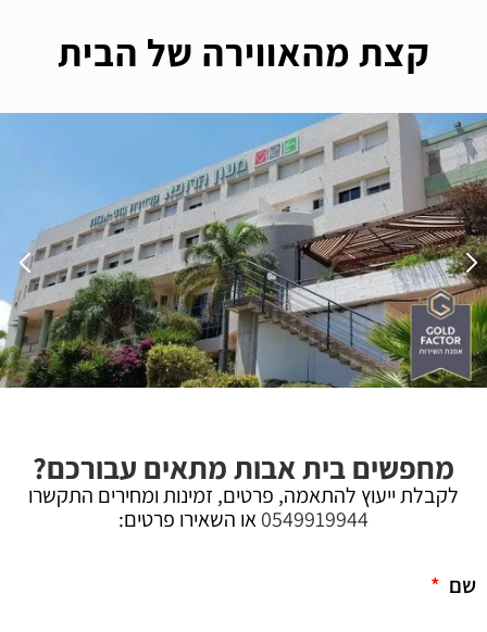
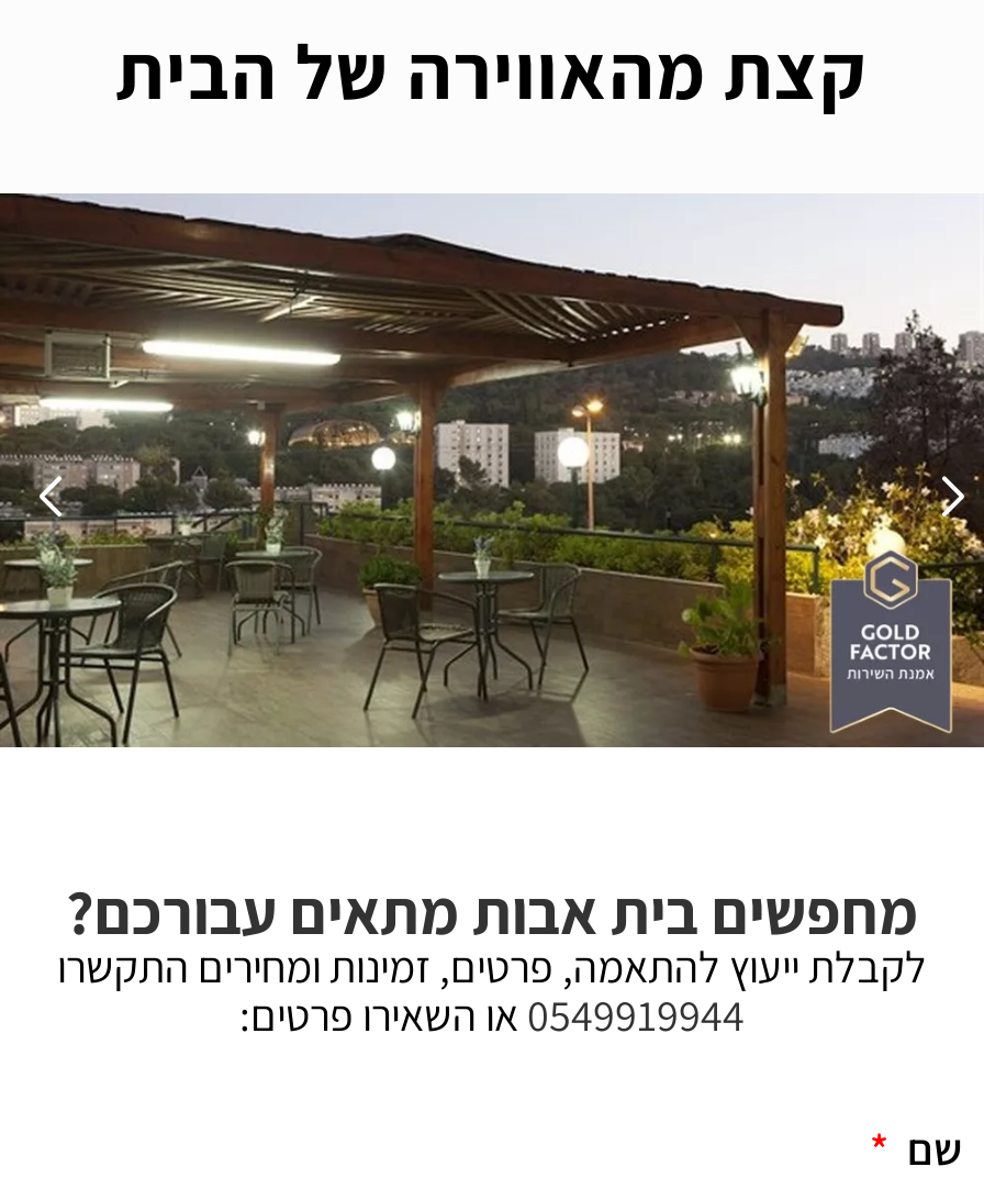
[3,112,484,389] [image] -> [7,191,977,749] [image]

